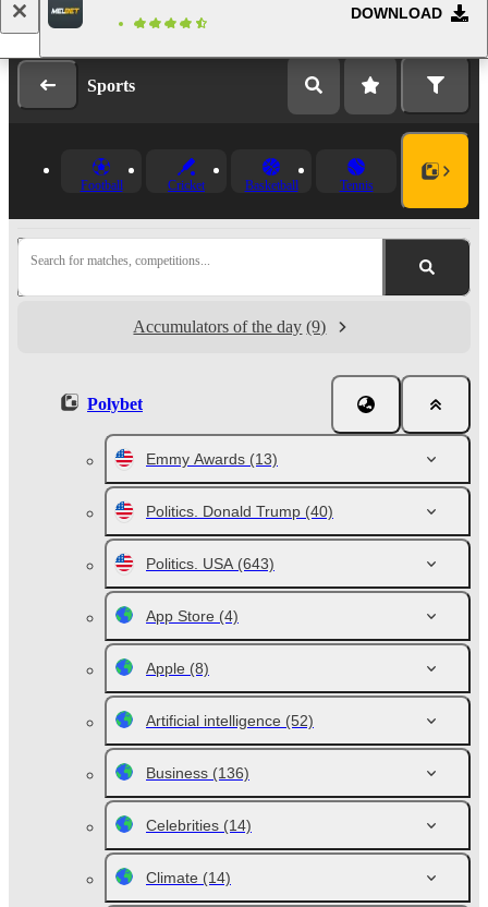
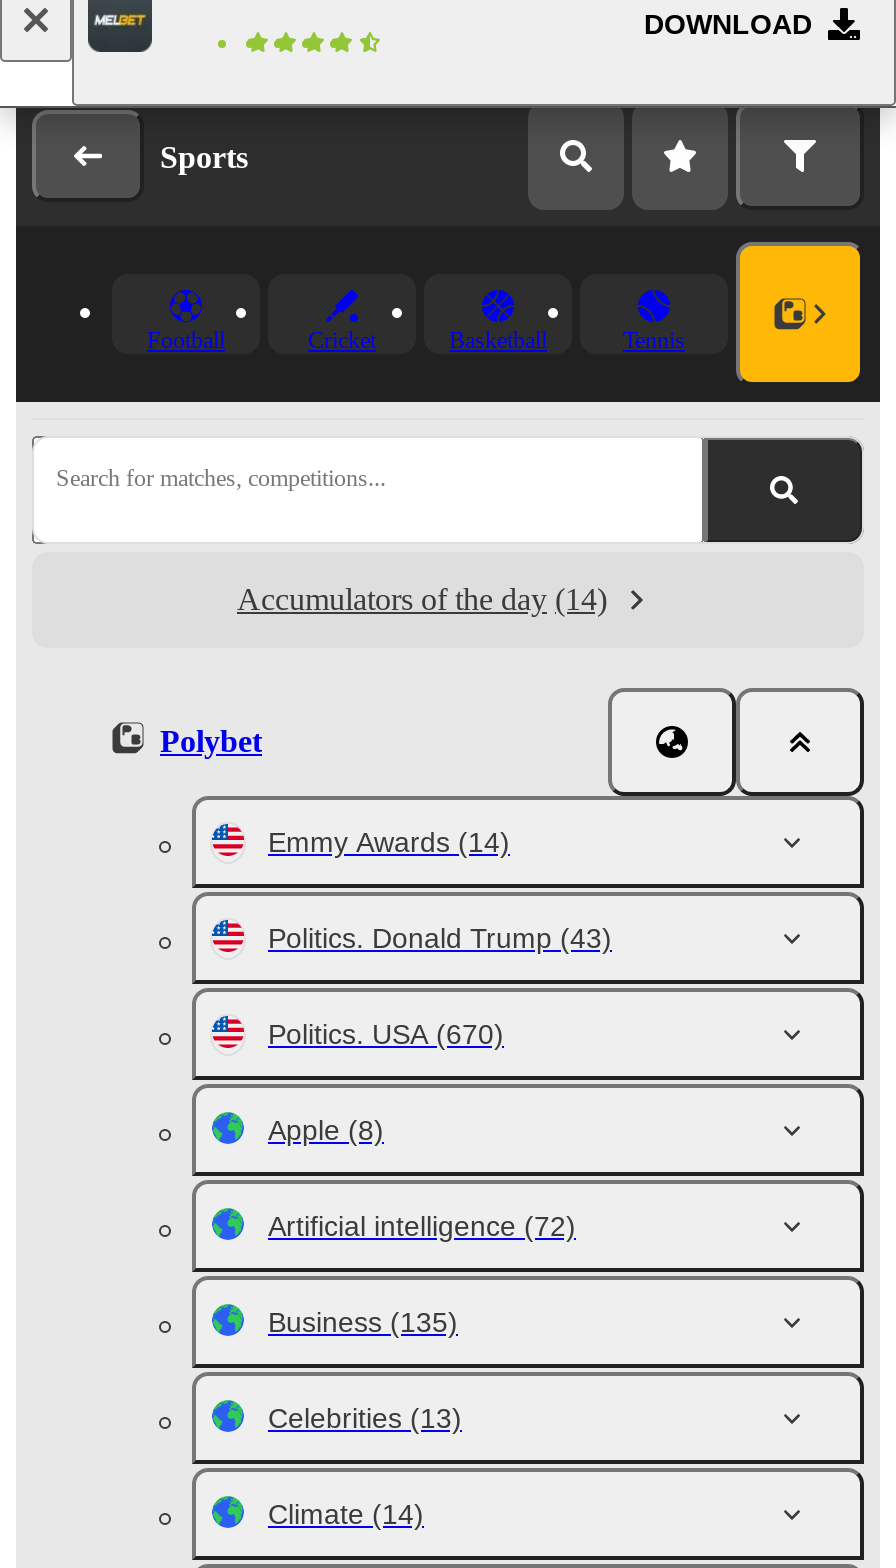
[133,317,326,336] Accumulators of the day (9) -> [237,582,607,616] Accumulators of the day (14)
[146,450,333,625] Emmy Awards (13) | Politics. Donald Trump (40) | Politics. USA (643) | App Store (4) -> [268,826,612,1050] Emmy Awards (14) | Politics. Donald Trump (43) | Politics. USA (670)
[146,712,314,729] Artificial intelligence (52) -> [268,1210,576,1242] Artificial intelligence (72)
[146,764,249,782] Business (136) -> [268,1306,458,1338] Business (135)
[146,817,252,834] Celebrities (14) -> [268,1402,462,1434] Celebrities (13)

